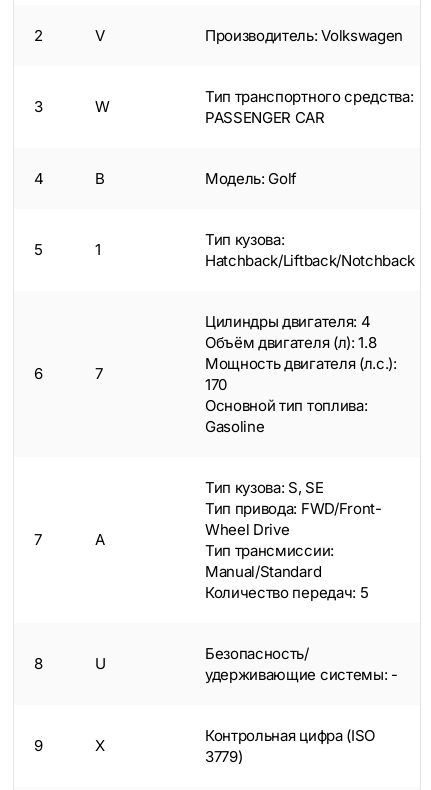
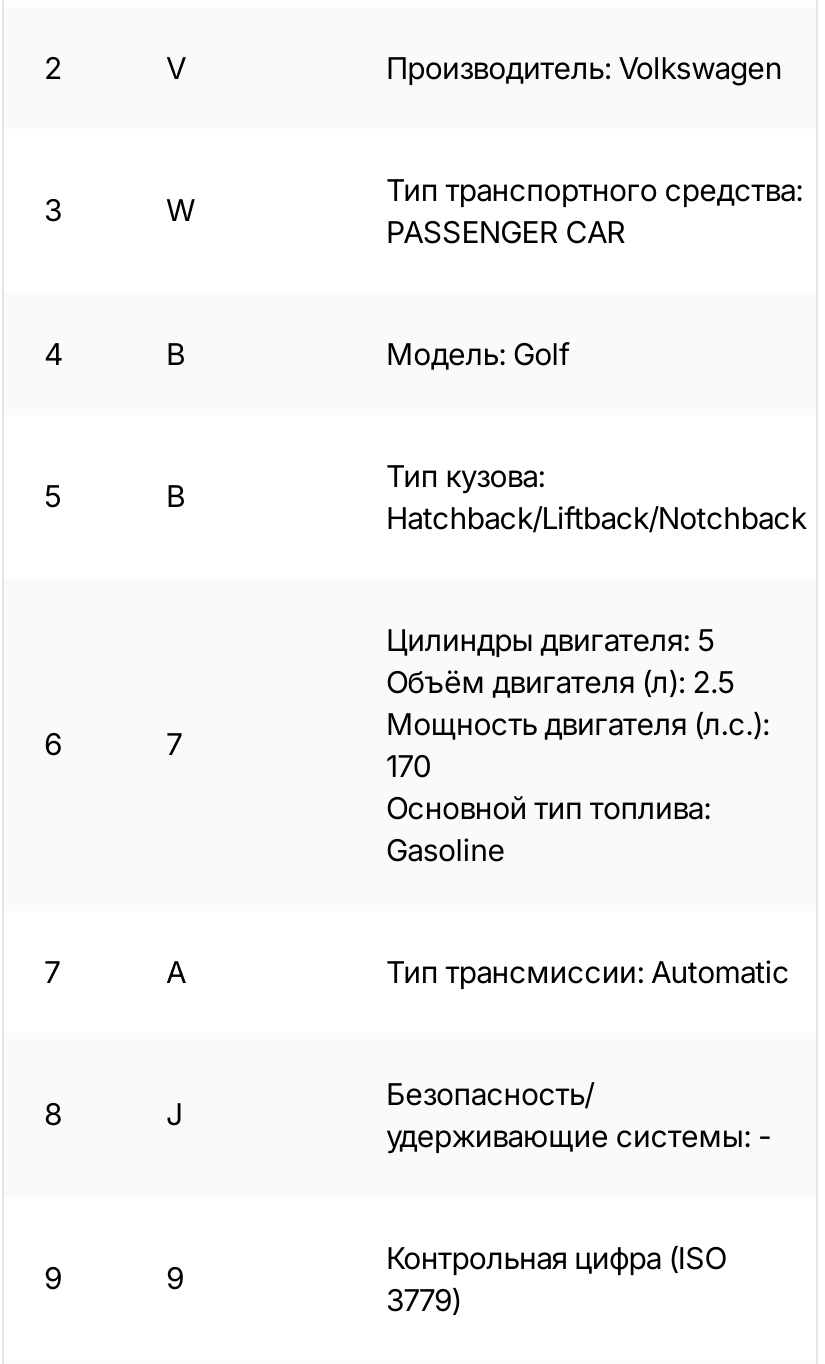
[95,240,101,259] 1 -> [166,477,185,515] B
[205,312,370,331] Цилиндры двигателя: 4 -> [386,621,715,659] Цилиндры двигателя: 5
[205,333,376,352] Объём двигателя (л): 1.8 -> [386,663,735,701] Объём двигателя (л): 2.5
[205,478,382,602] Тип кузова: S, SE | Тип привода: FWD/Front- | Wheel Drive | Тип трансмиссии: | Manual/Standard | Количество передач: 5 -> [386,953,789,991] Тип трансмиссии: Automatic
[95,654,106,673] U -> [166,1095,183,1133] J
[95,736,105,755] X -> [166,1259,183,1297] 9

